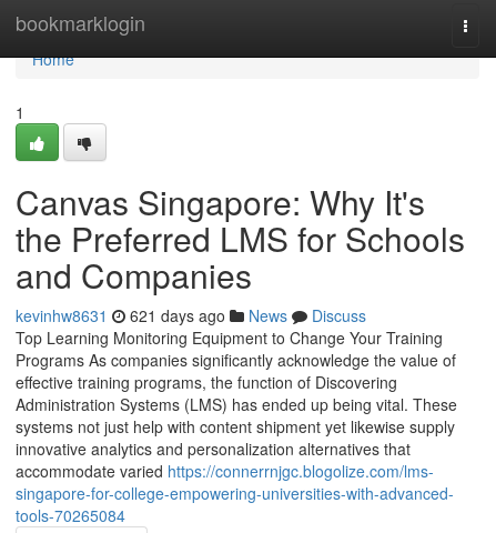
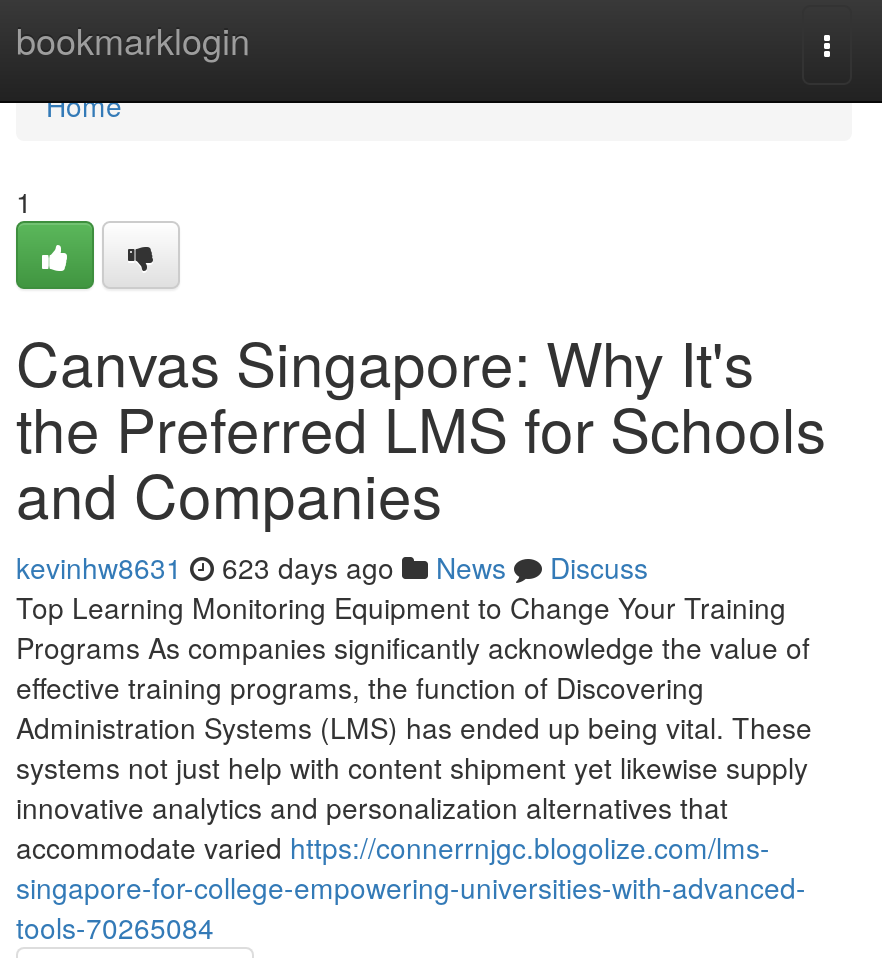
[16,304,366,326] kevinhw8631 621 days ago News Discuss -> [16,547,648,587] kevinhw8631 623 days ago News Discuss

